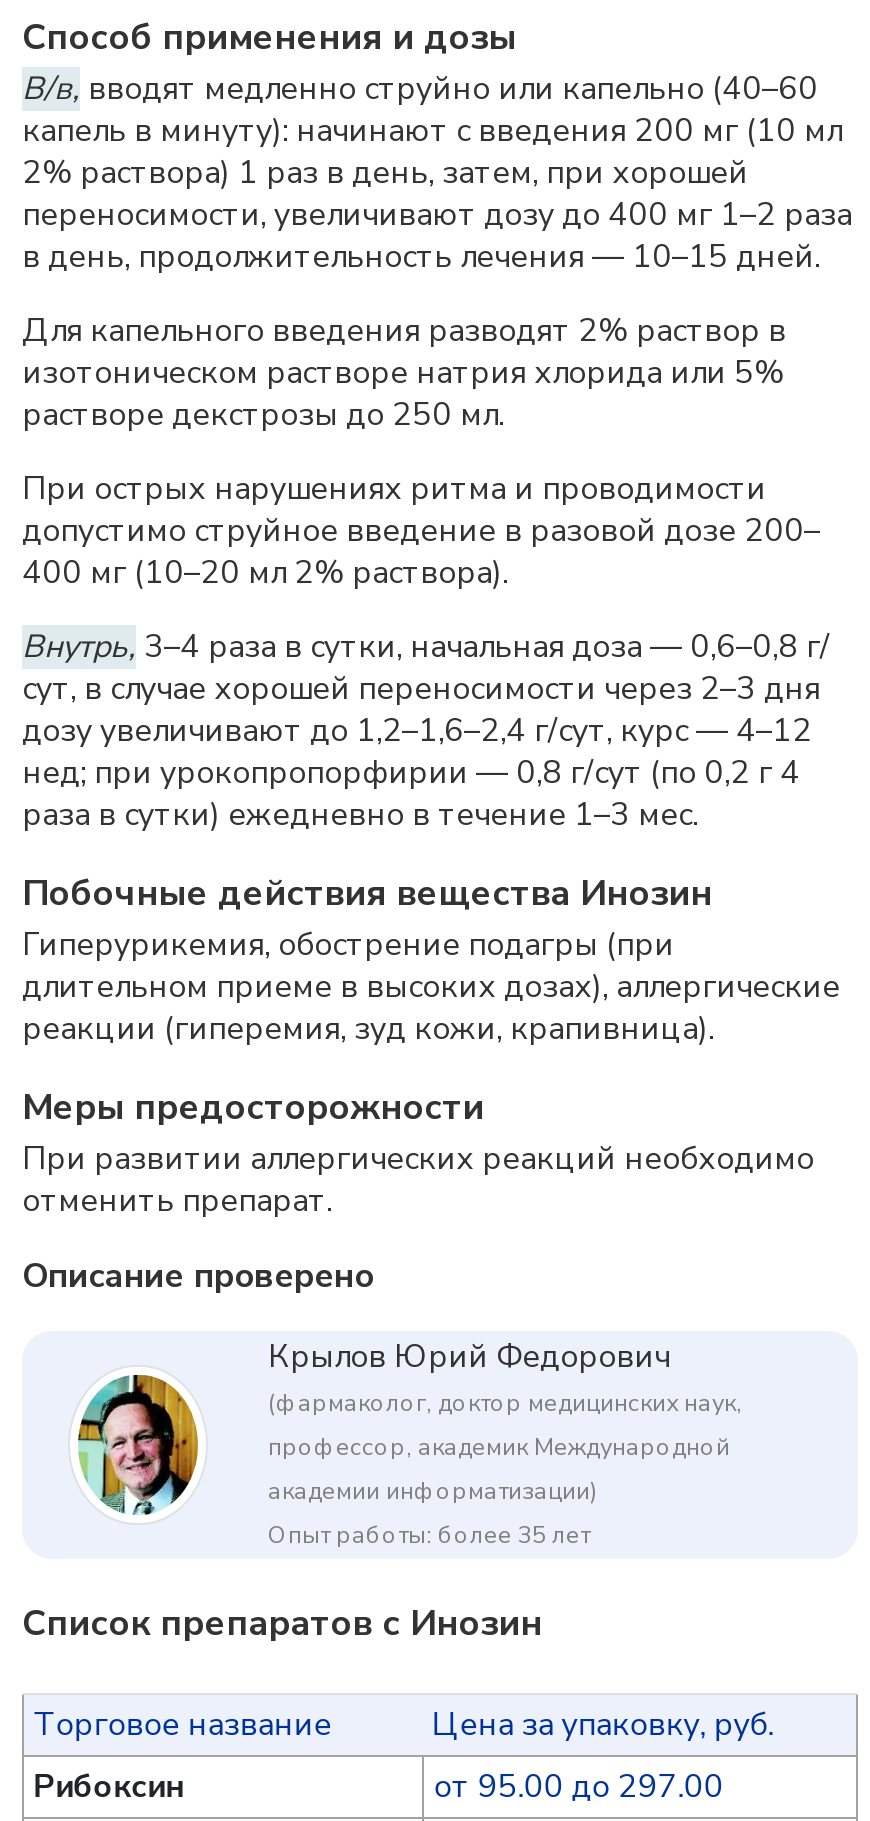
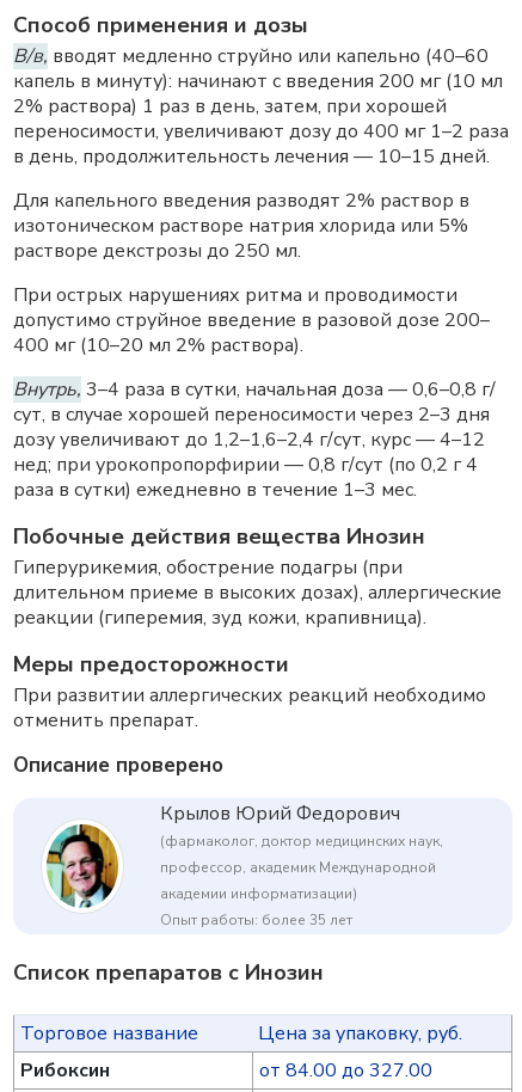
[434,1765,724,1809] от 95.00 до 297.00 -> [259,1057,432,1084] от 84.00 до 327.00

